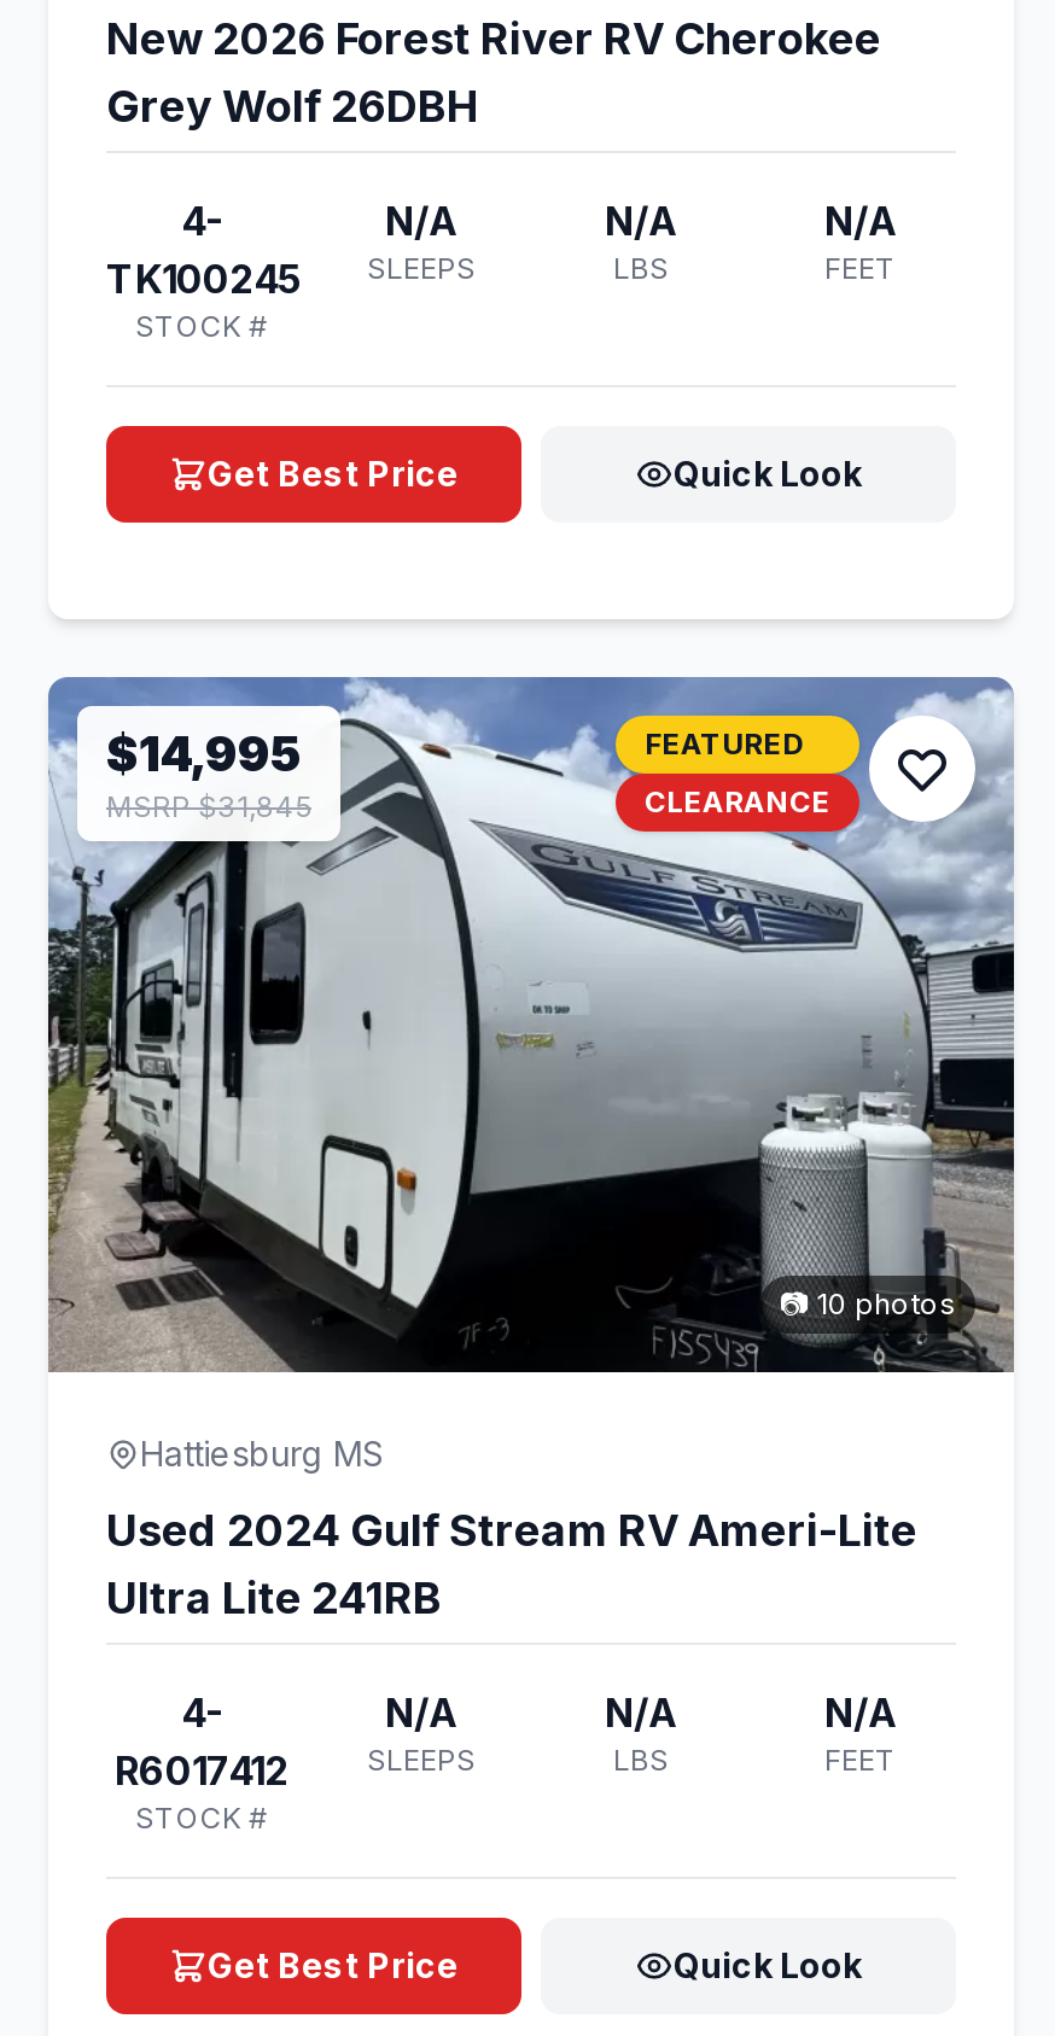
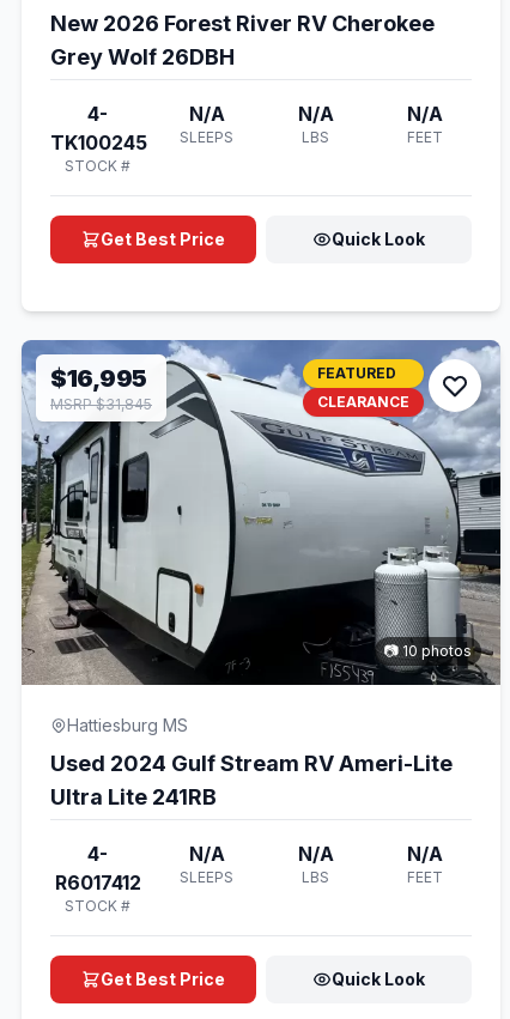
[106,725,301,783] $14,995 -> [50,364,147,393] $16,995

